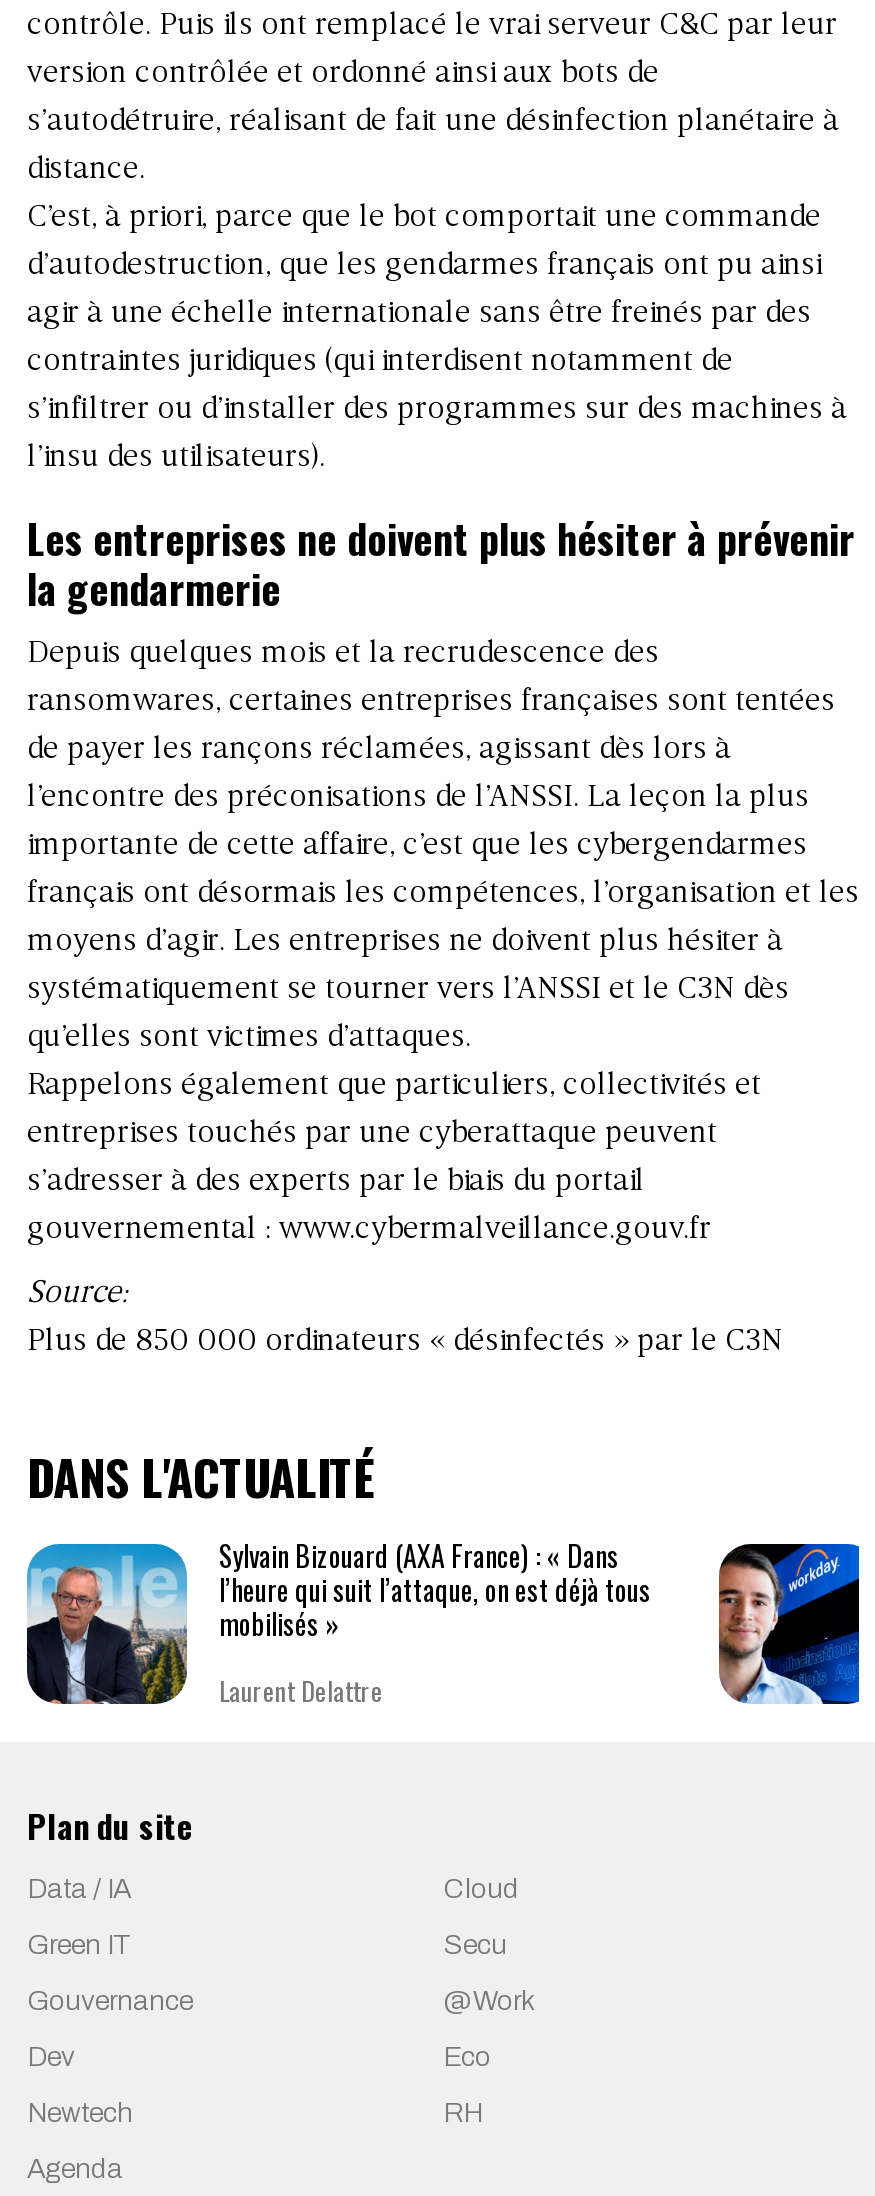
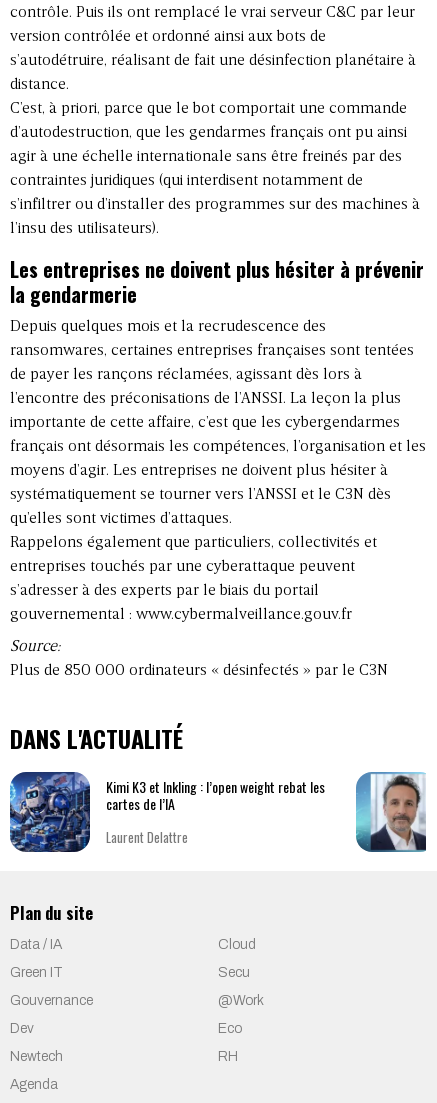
[25,1534,651,1707] [image] | Sylvain Bizouard (AXA France) : « Dans | l’heure qui suit l’attaque, on est déjà tous | mobilisés » -> [9,771,325,853] [image] | Kimi K3 et Inkling : l’open weight rebat les | cartes de l’IA
[717,1541,861,1705] [image] -> [355,771,427,853] [image]

